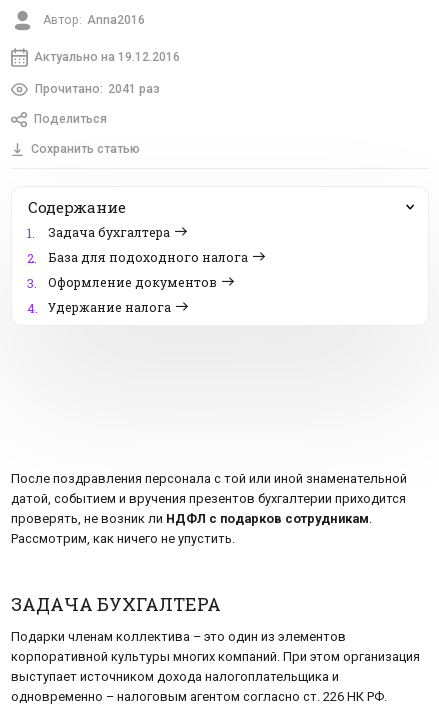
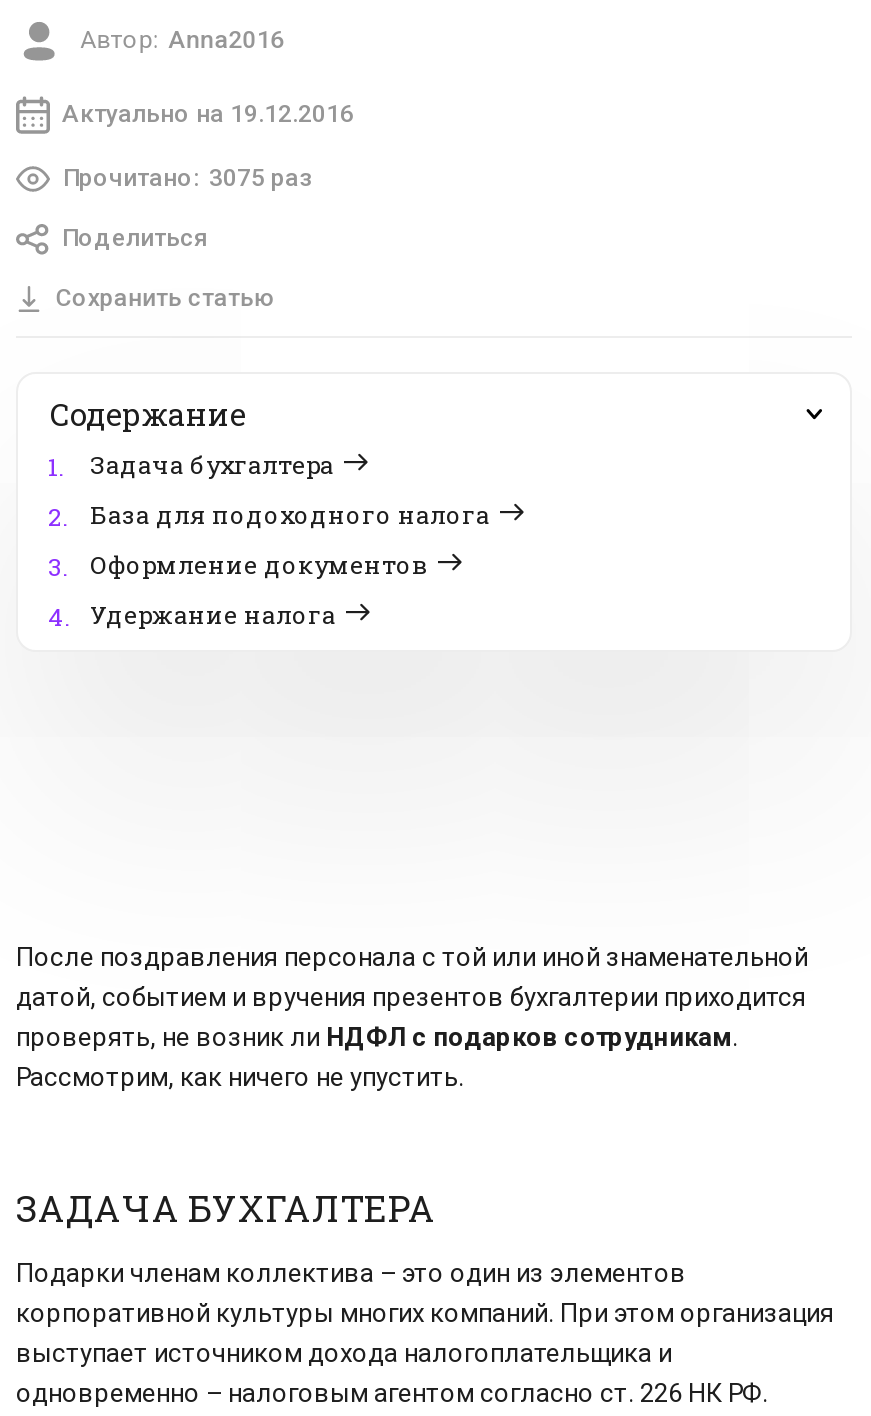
[34,82,159,96] Прочитано: 2041 раз -> [63,163,313,191] Прочитано: 3075 раз

